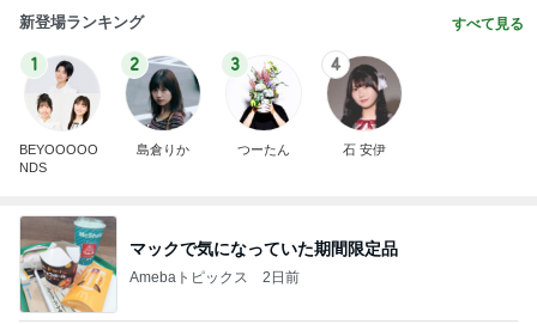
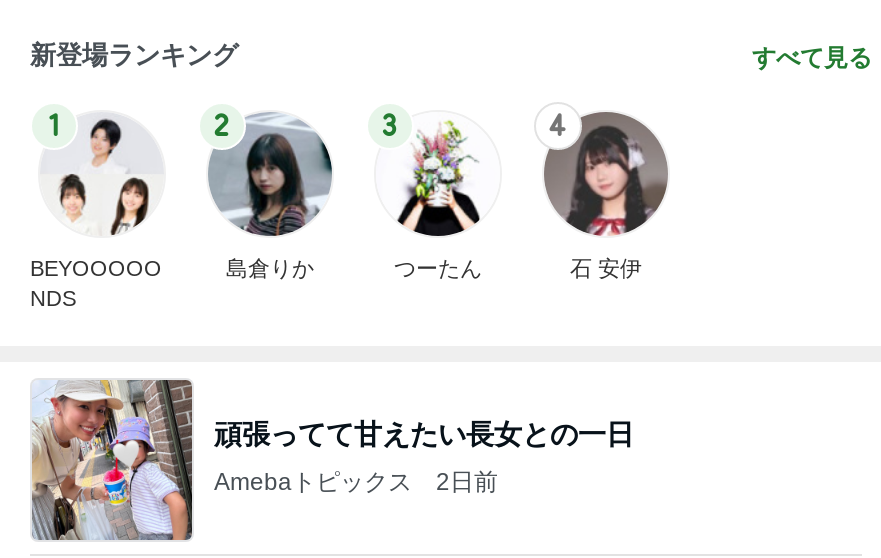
[19,215,398,313] [image] | マックで気になっていた期間限定品 -> [30,378,634,542] [image] | 頑張ってて甘えたい長女との一日

